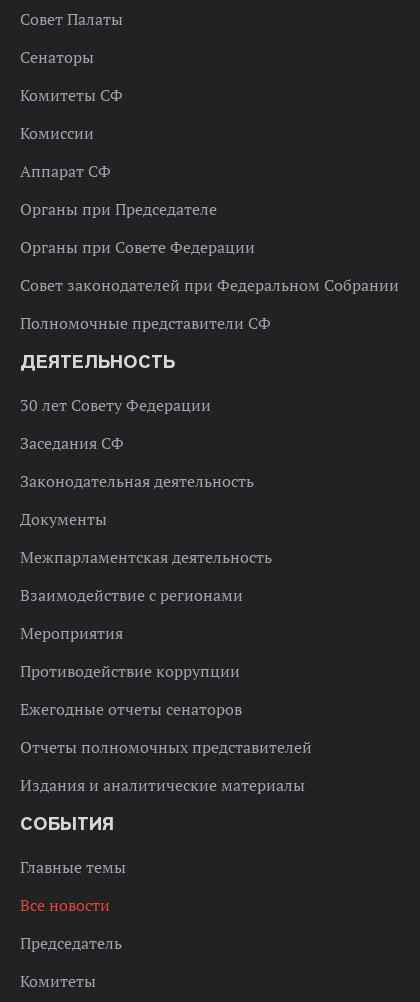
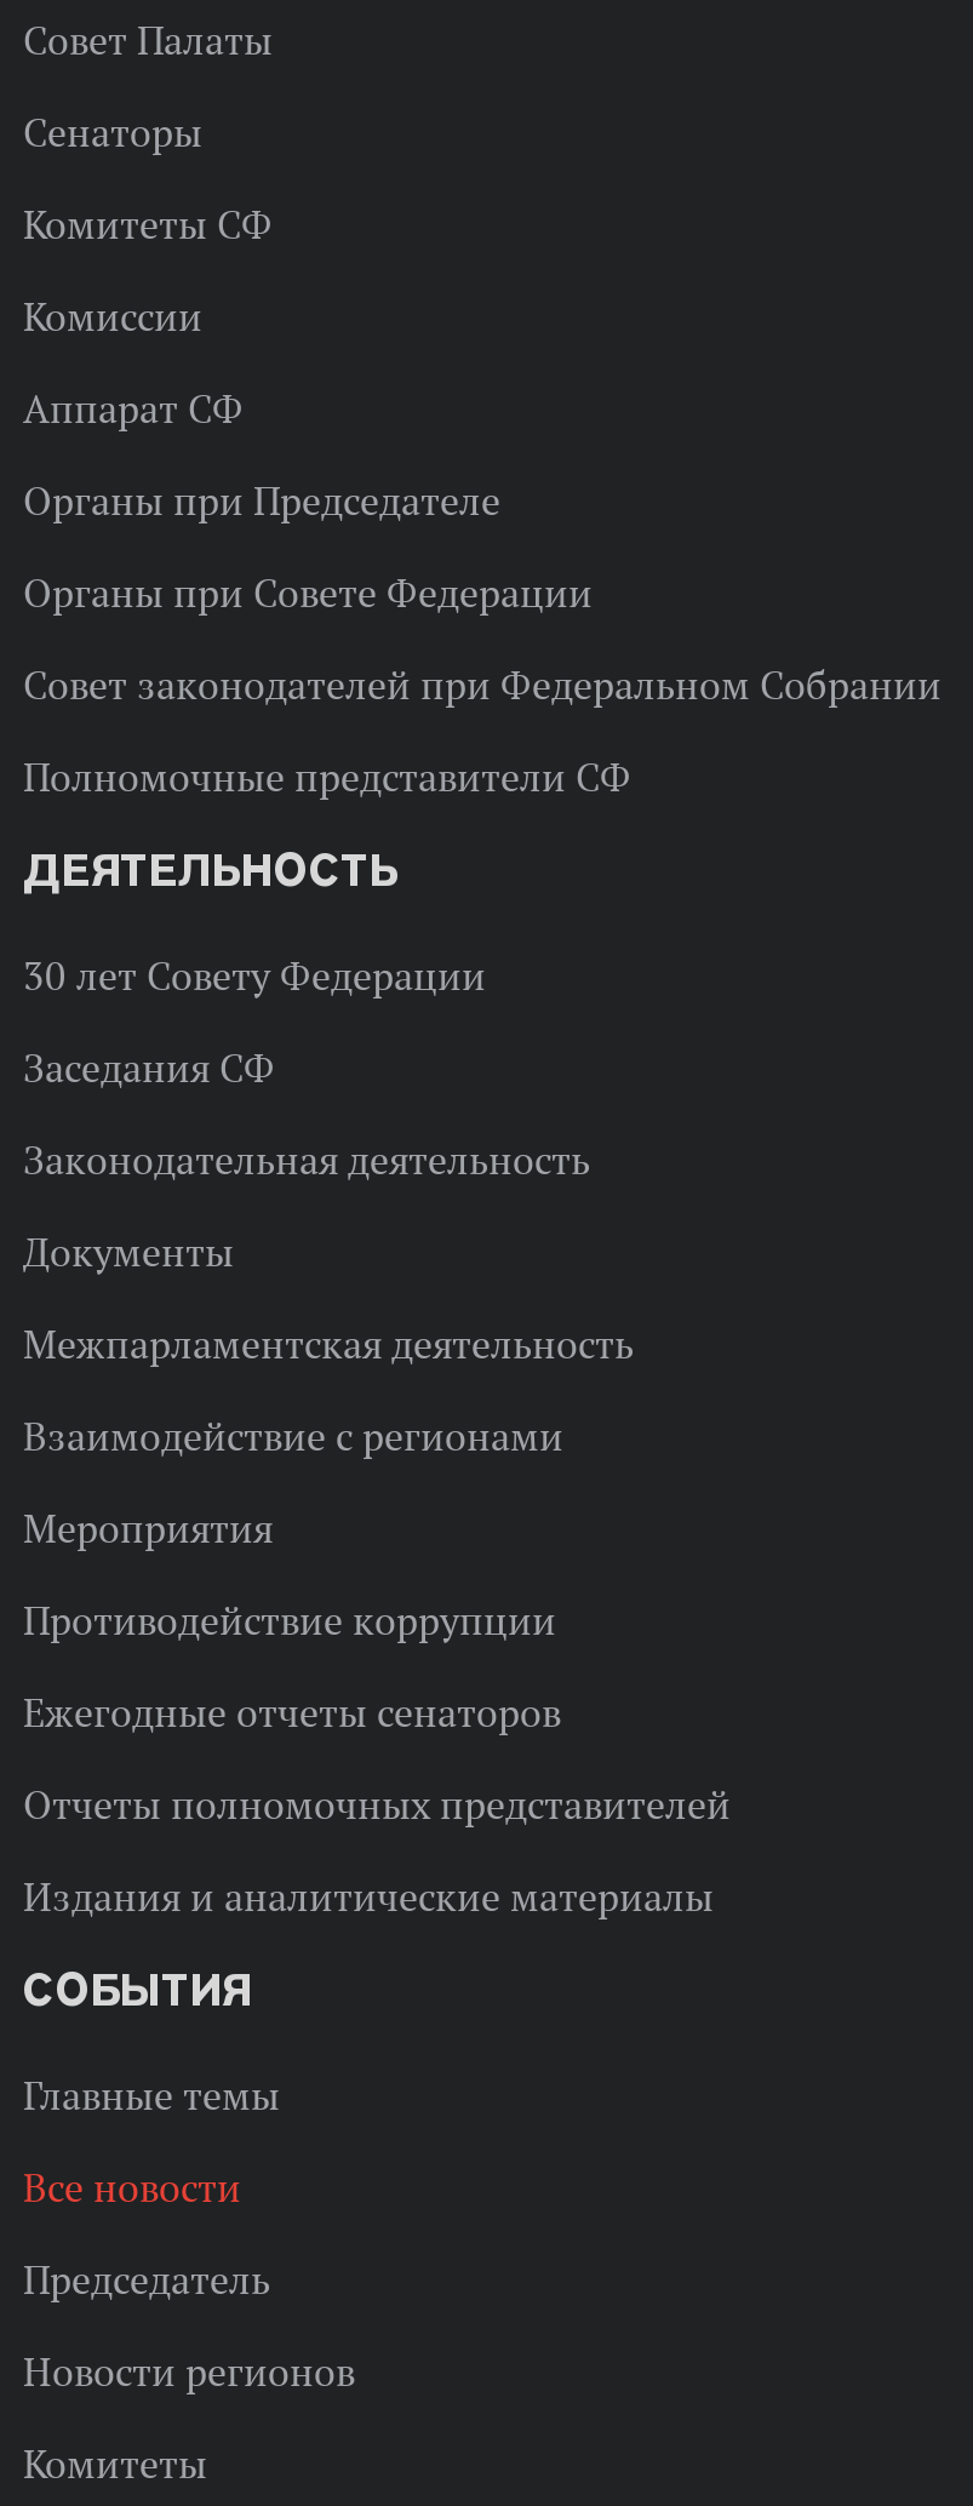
none -> [23,2347,355,2396] Новости регионов

